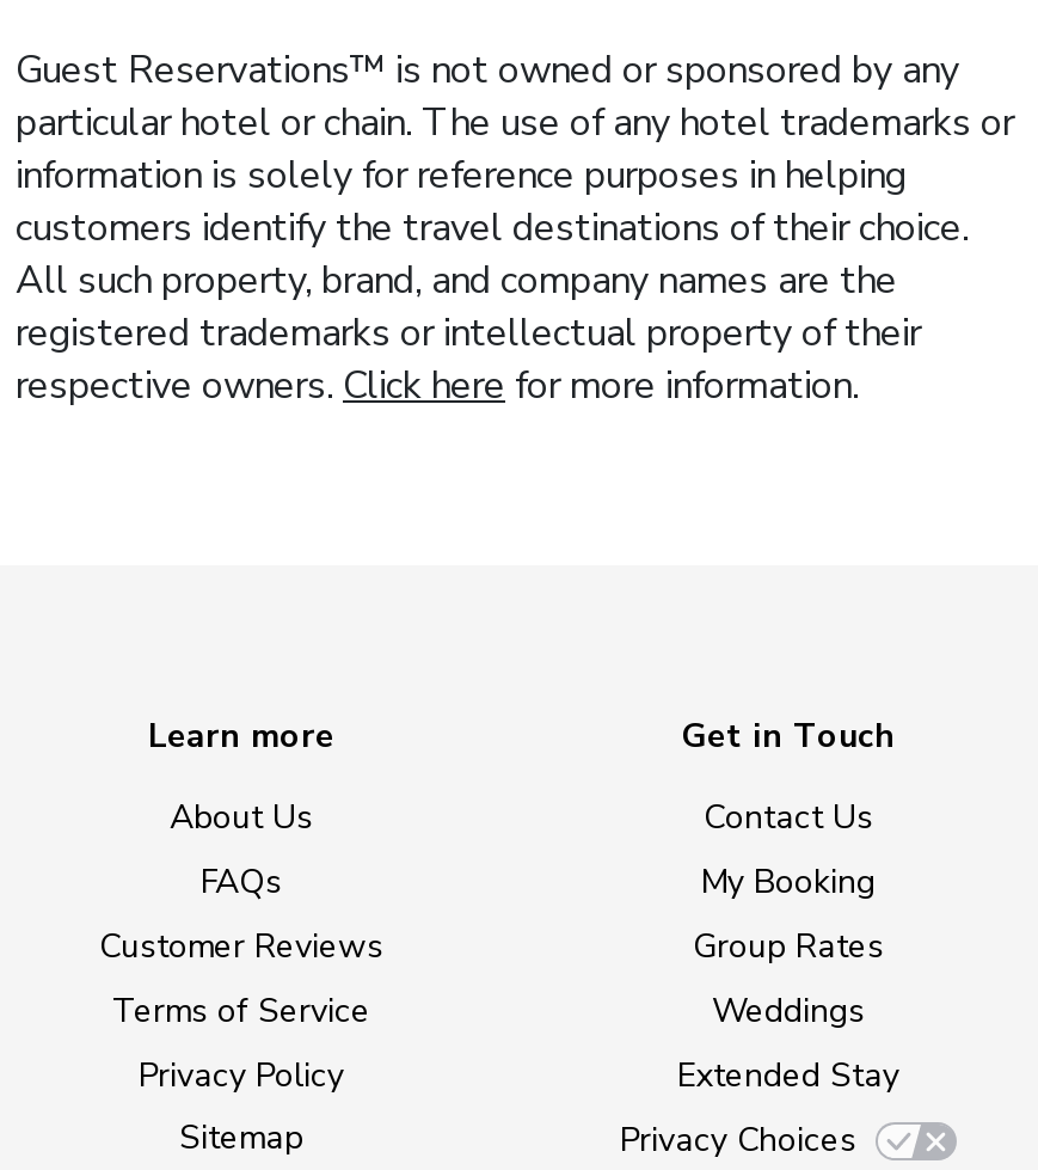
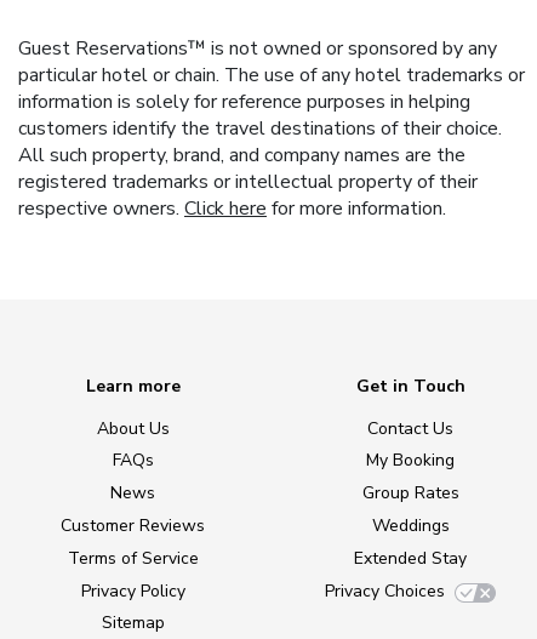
none -> [110,482,155,505] News

